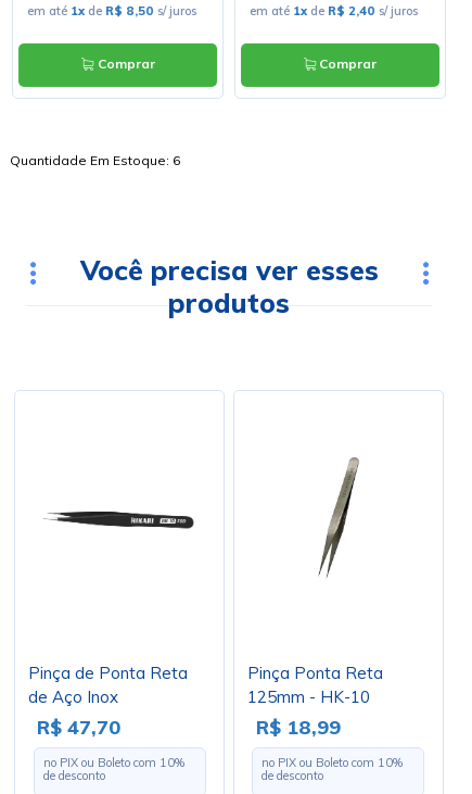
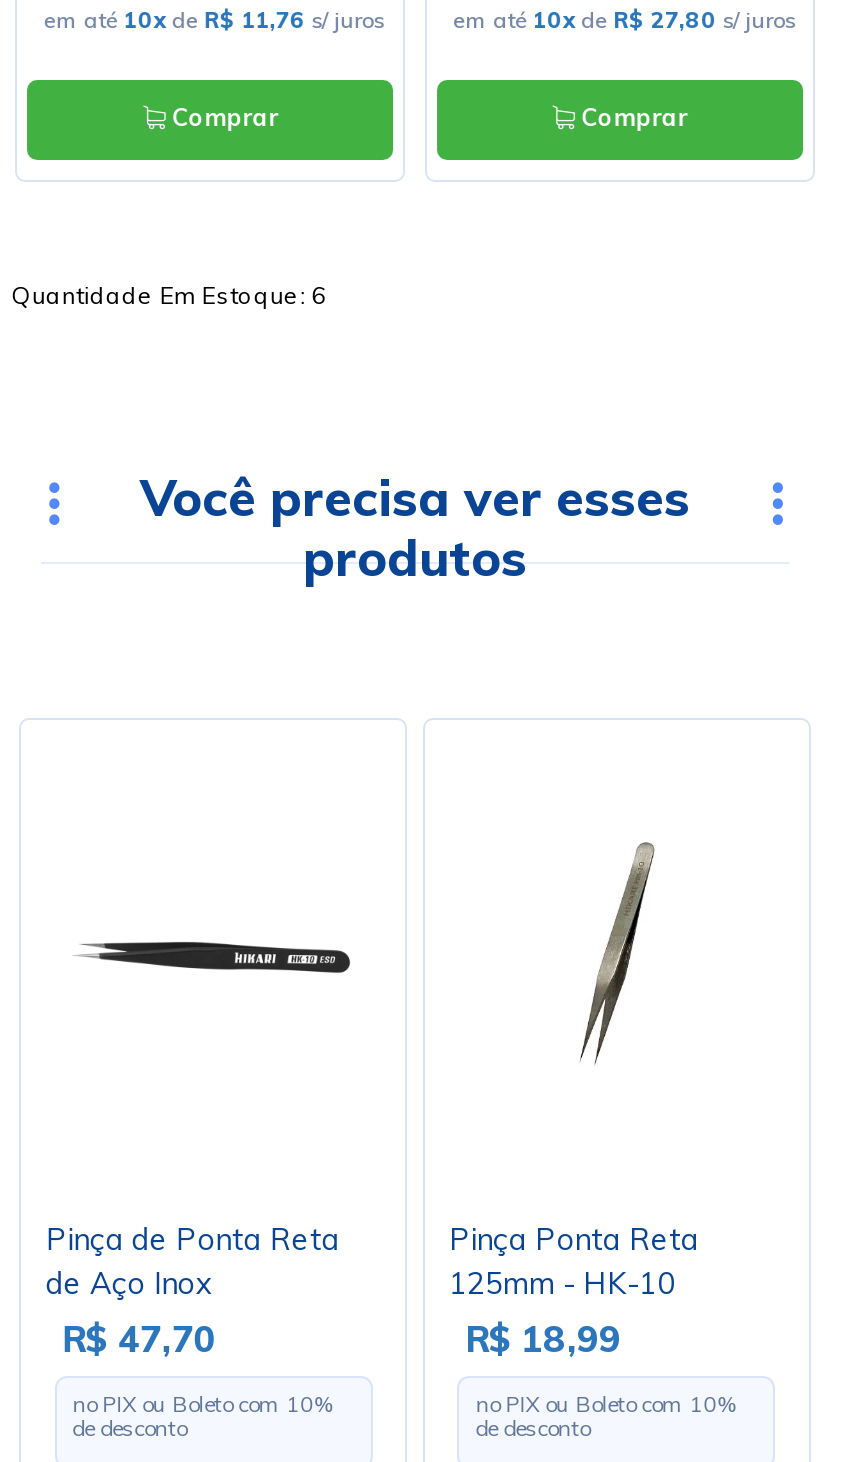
[28,3,197,19] em até 1x de R$ 8,50 s/ juros -> [44,6,384,34] em até 10x de R$ 11,76 s/ juros
[250,3,418,19] em até 1x de R$ 2,40 s/ juros -> [453,6,795,34] em até 10x de R$ 27,80 s/ juros

